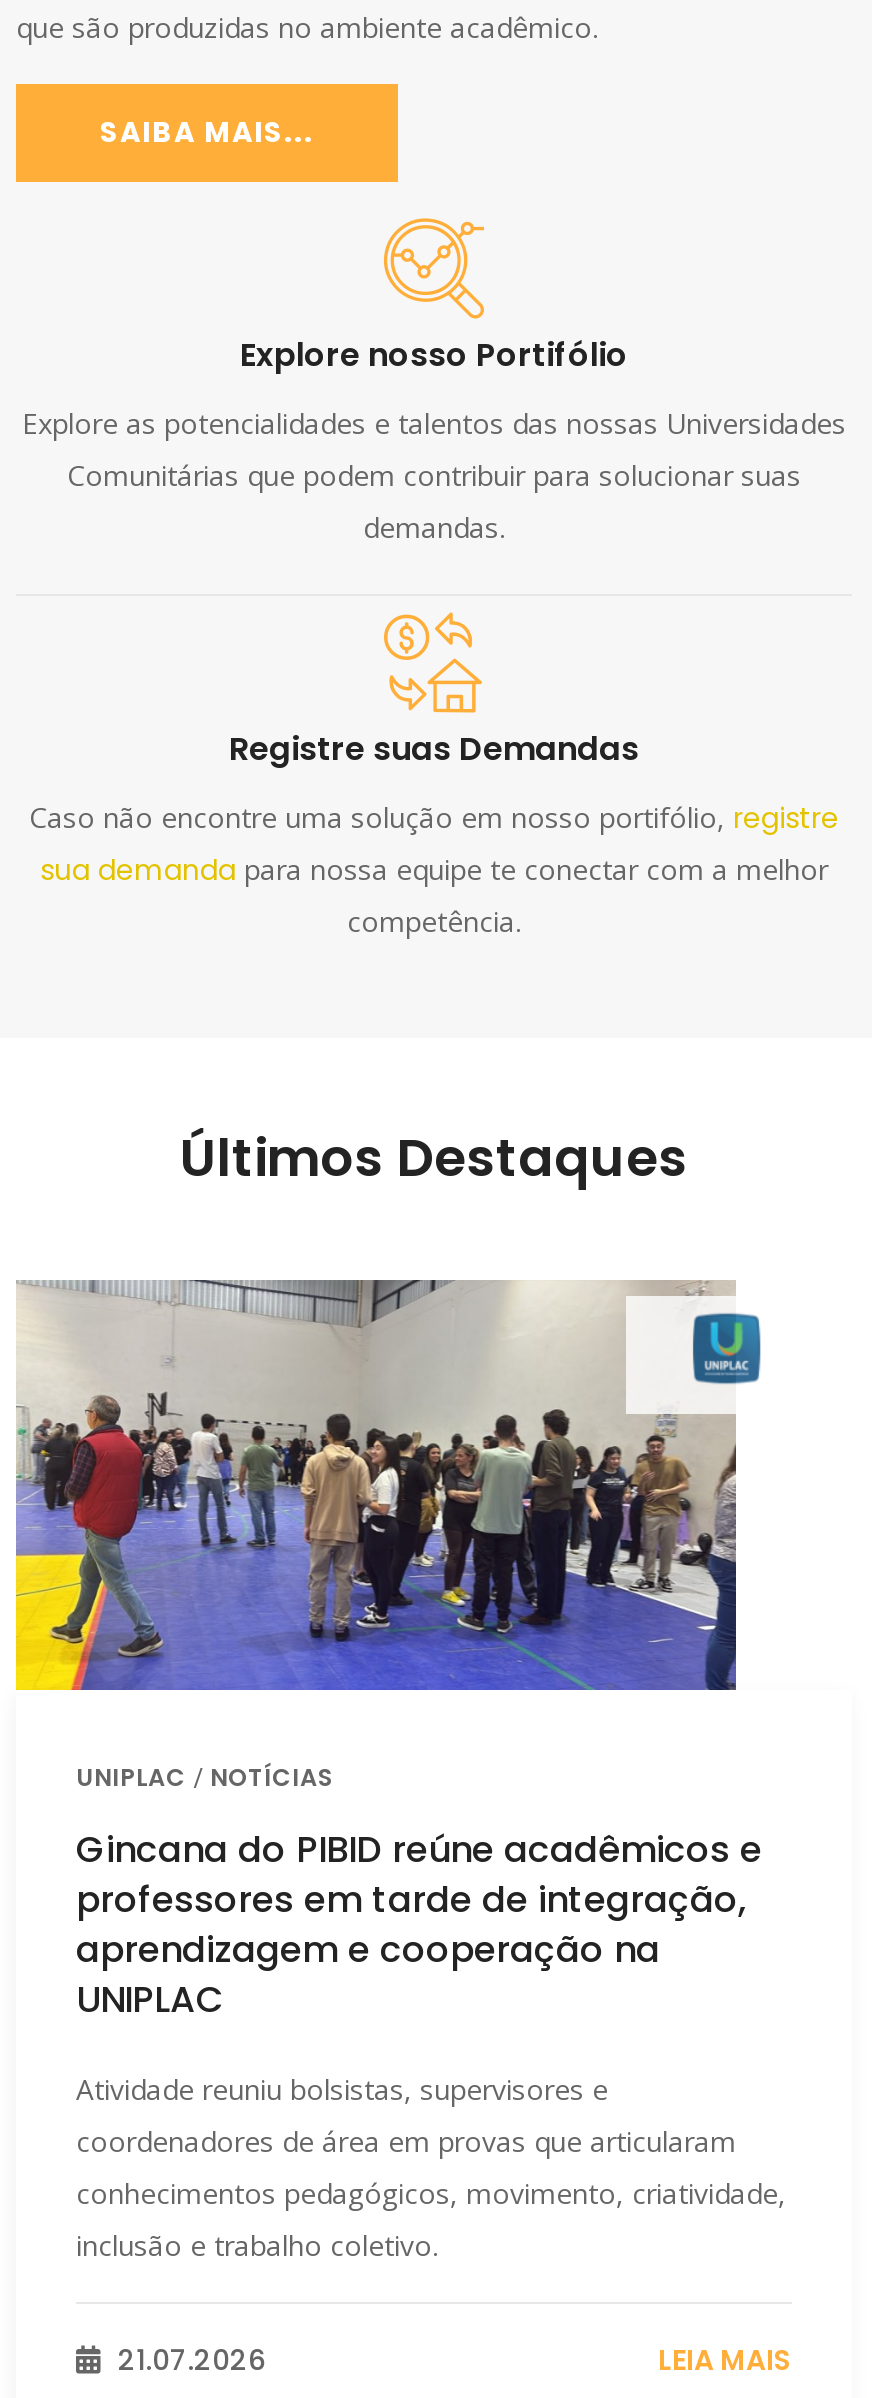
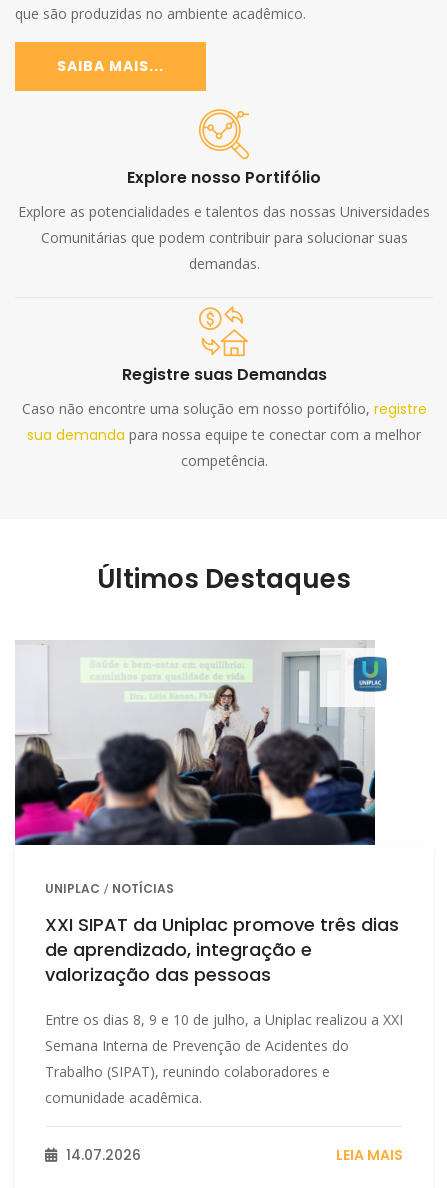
[14,1278,738,1692] [image] -> [14,641,376,846] [image]
[76,1824,762,2024] Gincana do PIBID reúne acadêmicos e | professores em tarde de integração, | aprendizagem e cooperação na | UNIPLAC -> [45,912,399,987] XXI SIPAT da Uniplac promove três dias | de aprendizado, integração e | valorização das pessoas
[76,2070,786,2264] Atividade reuniu bolsistas, supervisores e | coordenadores de área em provas que articularam | conhecimentos pedagógicos, movimento, criatividade, | inclusão e trabalho coletivo. -> [45,1010,403,1107] Entre os dias 8, 9 e 10 de julho, a Uniplac realizou a XXI | Semana Interna de Prevenção de Acidentes do | Trabalho (SIPAT), reunindo colaboradores e | comunidade acadêmica.
[110,2340,266,2380] 21.07.2026 -> [62,1145,141,1165] 14.07.2026

